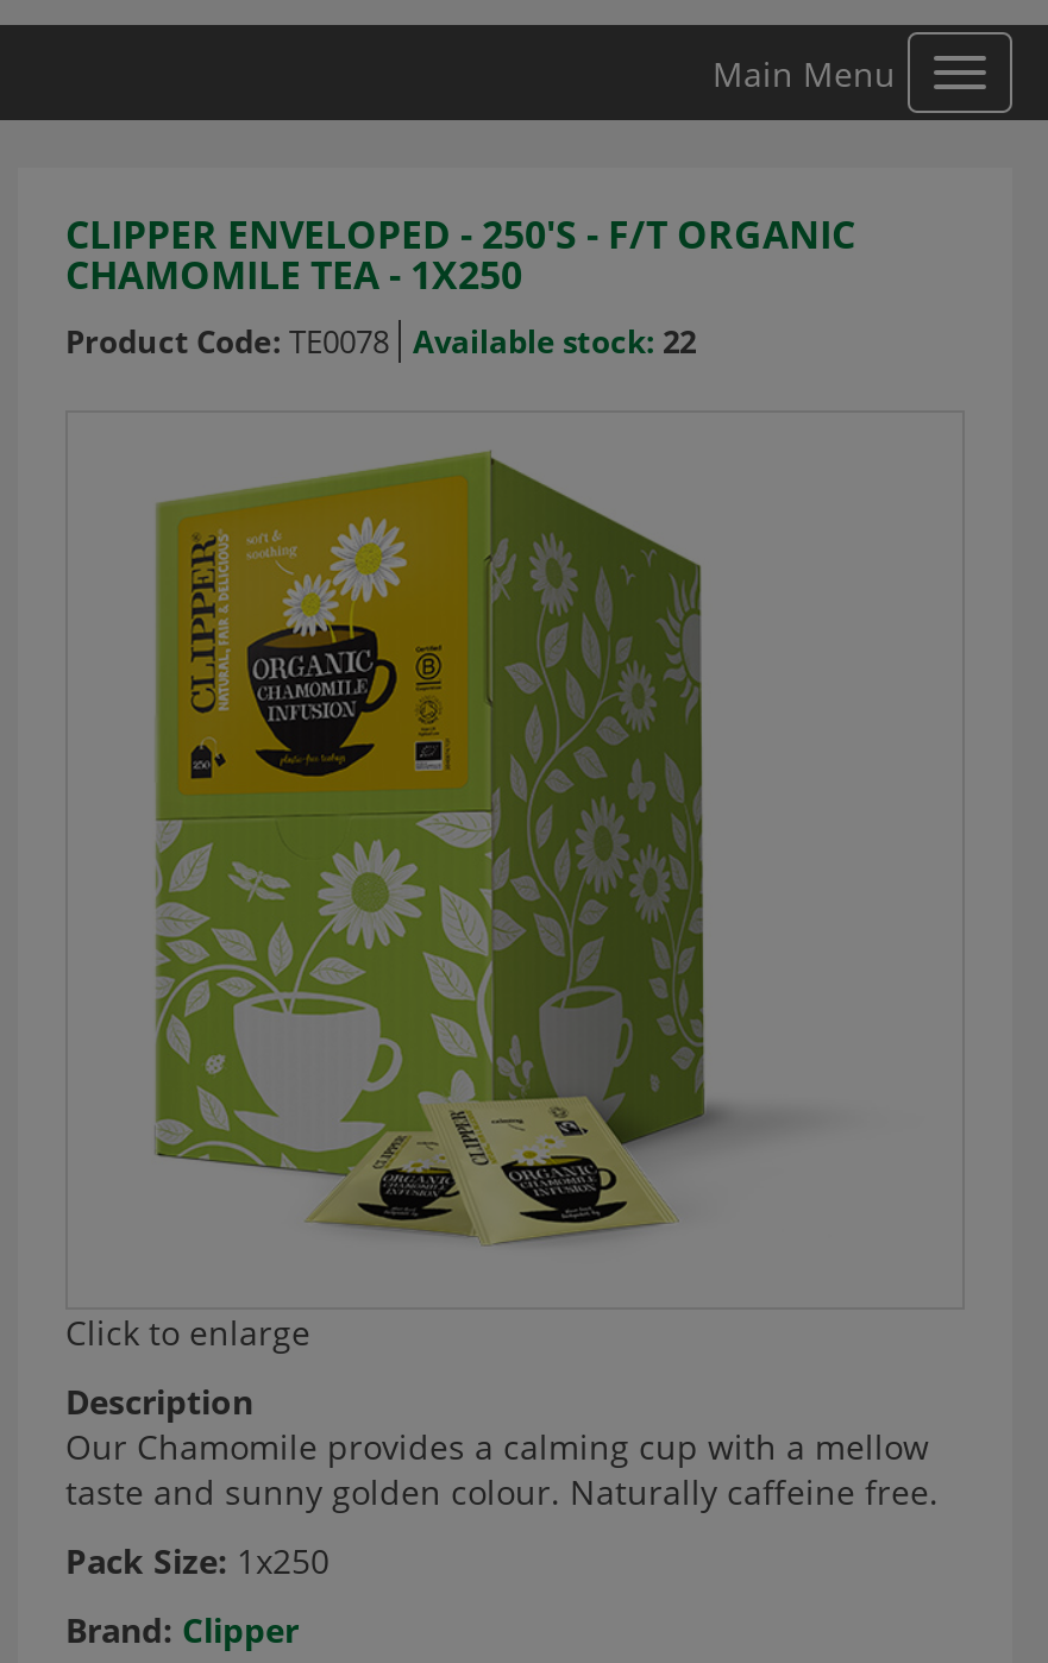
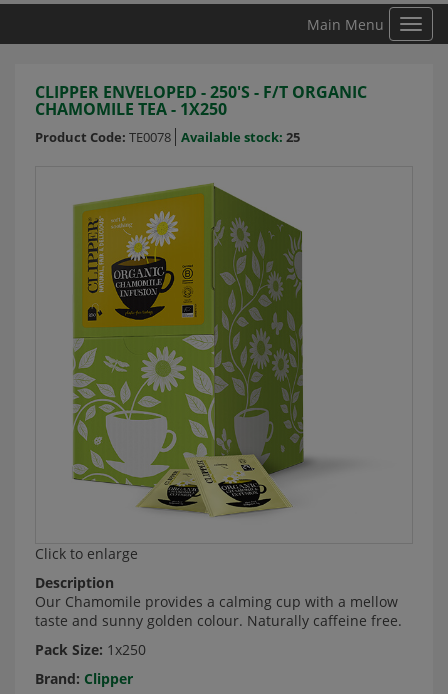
[65,319,696,362] Product Code: TE0078 Available stock: 22 -> [35,127,300,145] Product Code: TE0078 Available stock: 25

